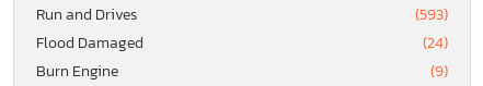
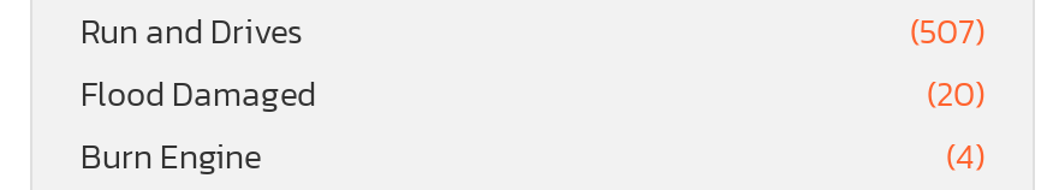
[415,3,448,26] (593) -> [910,6,984,57] (507)
[423,31,448,54] (24) -> [927,69,984,119] (20)
[430,59,448,82] (9) -> [946,131,984,182] (4)

